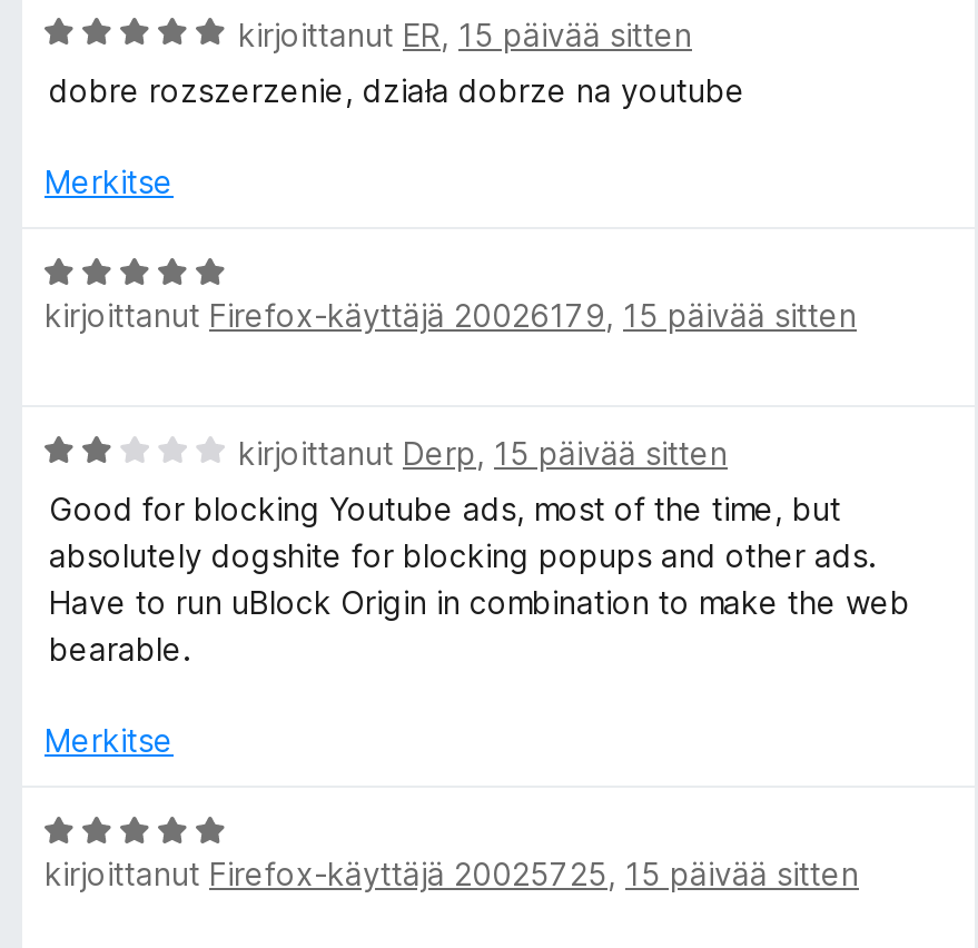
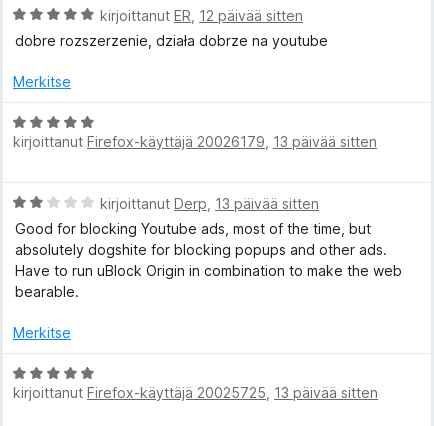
[238,16,692,53] kirjoittanut ER, 15 päivää sitten -> [100,7,303,24] kirjoittanut ER, 12 päivää sitten
[45,296,857,334] kirjoittanut Firefox-käyttäjä 20026179, 15 päivää sitten -> [13,133,377,150] kirjoittanut Firefox-käyttäjä 20026179, 13 päivää sitten
[238,434,728,472] kirjoittanut Derp, 15 päivää sitten -> [100,195,319,212] kirjoittanut Derp, 13 päivää sitten
[45,855,859,892] kirjoittanut Firefox-käyttäjä 20025725, 15 päivää sitten -> [13,384,378,401] kirjoittanut Firefox-käyttäjä 20025725, 13 päivää sitten

